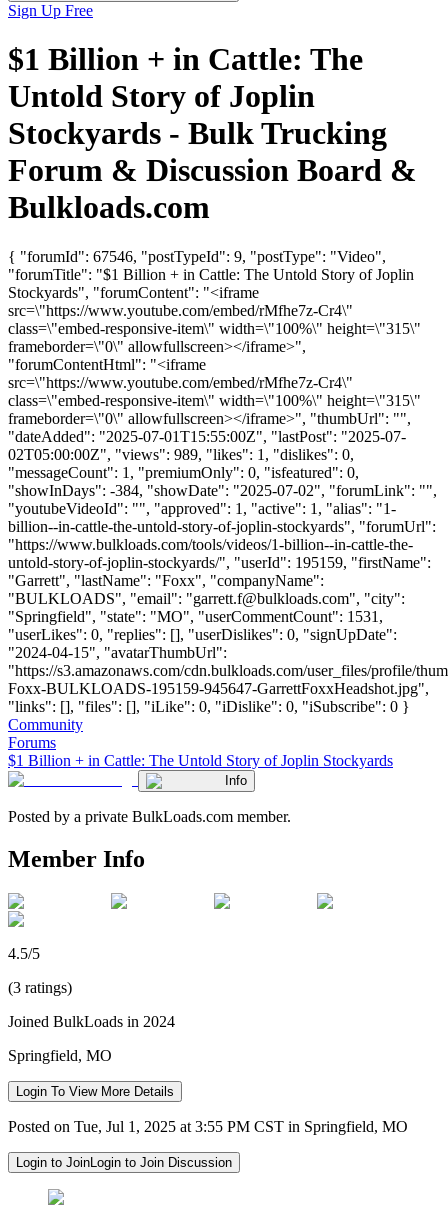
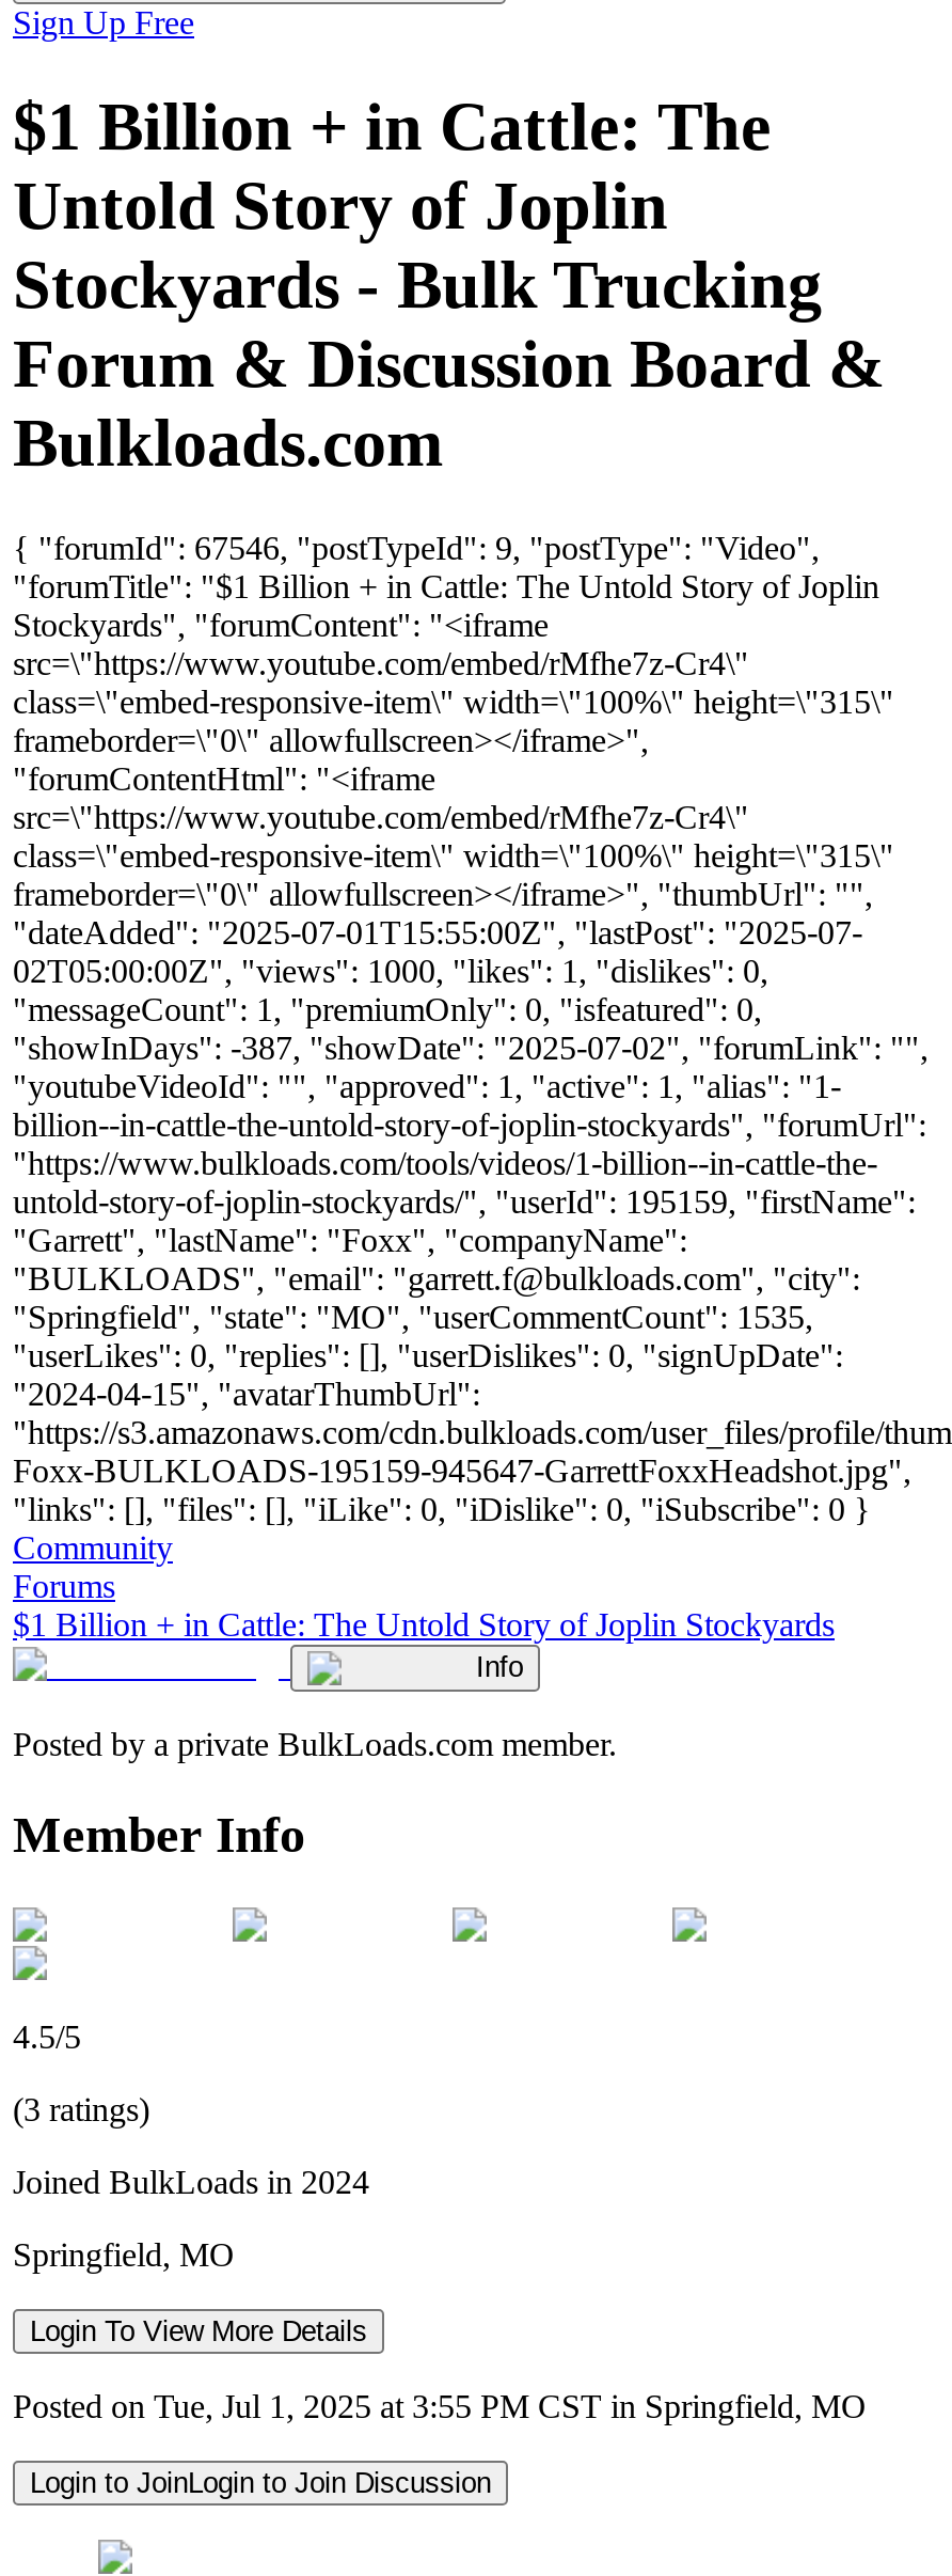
[8,446,354,463] 02T05:00:00Z", "views": 989, "likes": 1, "dislikes": 0, -> [13,952,768,989] 02T05:00:00Z", "views": 1000, "likes": 1, "dislikes": 0,
[8,482,437,499] "showInDays": -384, "showDate": "2025-07-02", "forumLink": "", -> [13,1029,929,1066] "showInDays": -387, "showDate": "2025-07-02", "forumLink": "",
[8,608,383,625] "Springfield", "state": "MO", "userCommentCount": 1531, -> [13,1298,813,1335] "Springfield", "state": "MO", "userCommentCount": 1535,

